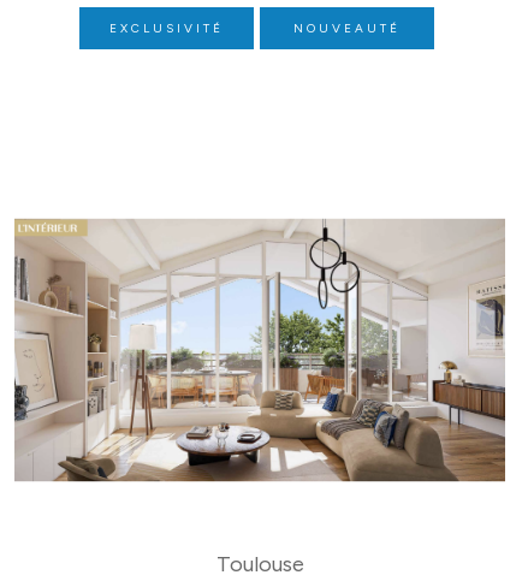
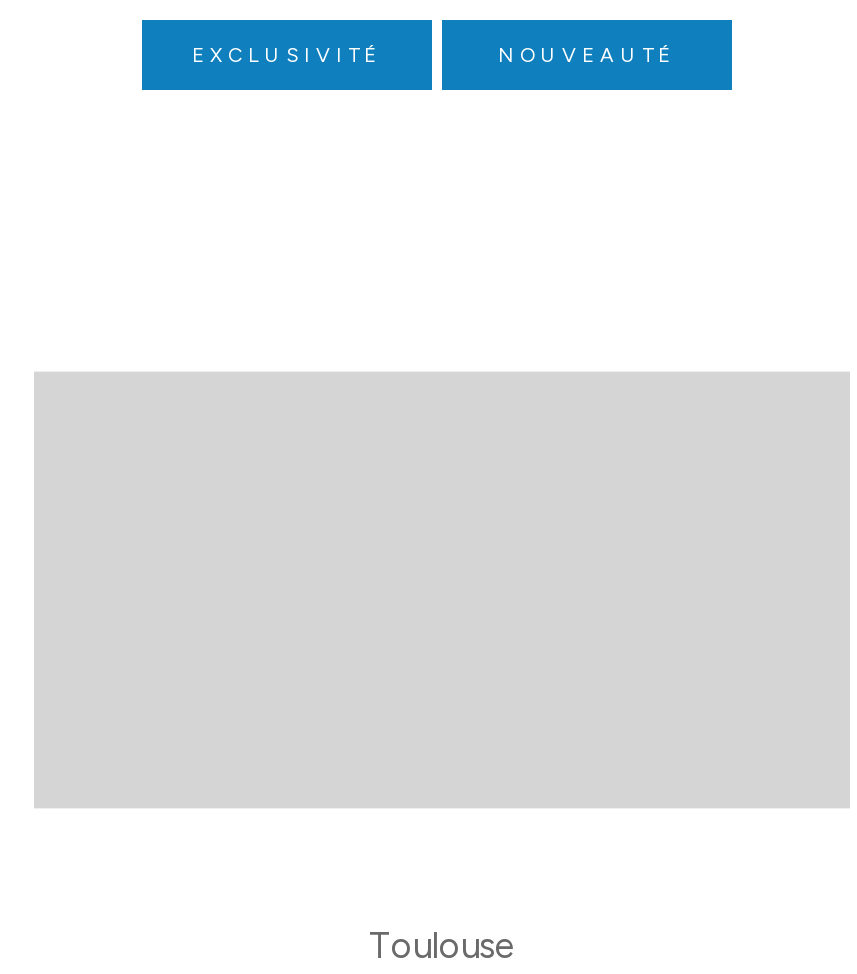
[13,219,506,482] [image] -> none

